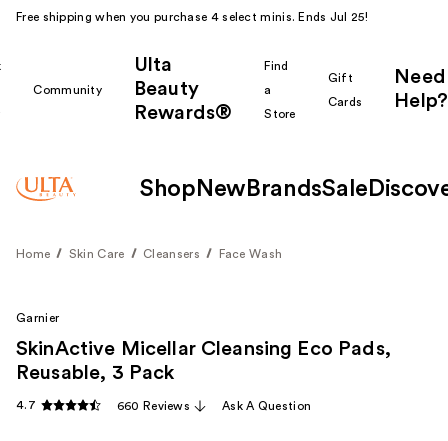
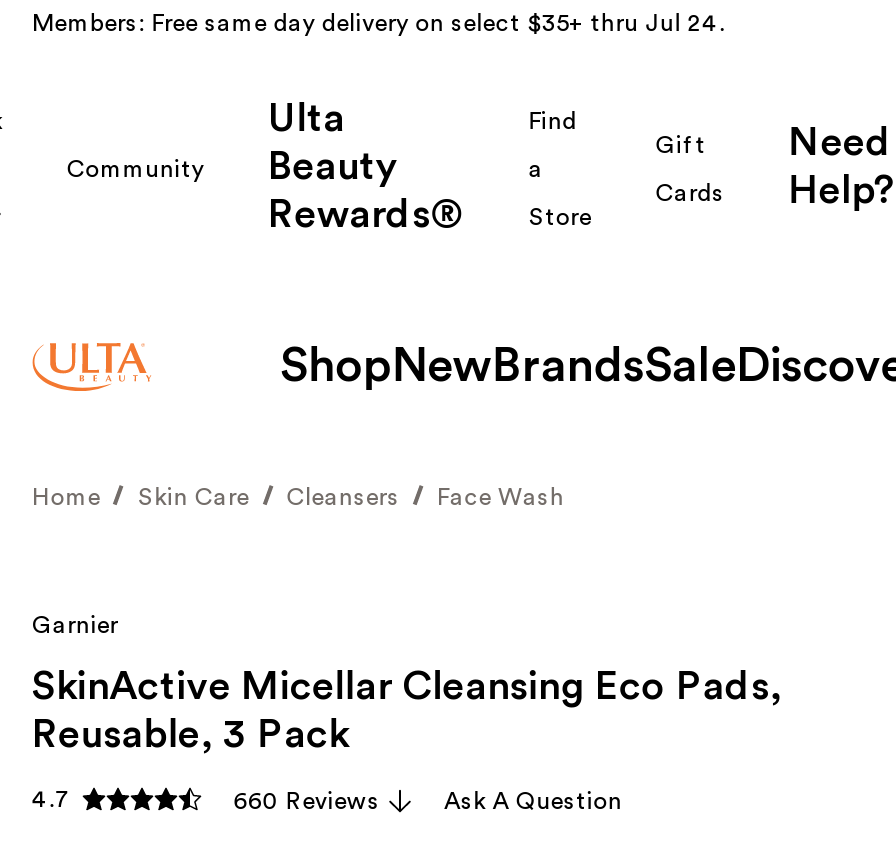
[16,11,368,23] Free shipping when you purchase 4 select minis. Ends Jul 25! -> [32,11,725,35] Members: Free same day delivery on select $35+ thru Jul 24.

